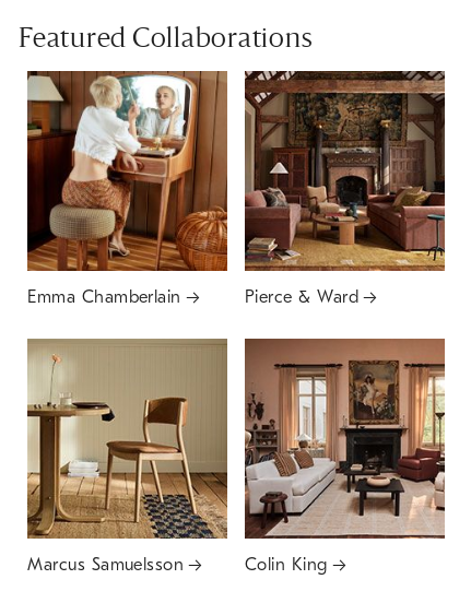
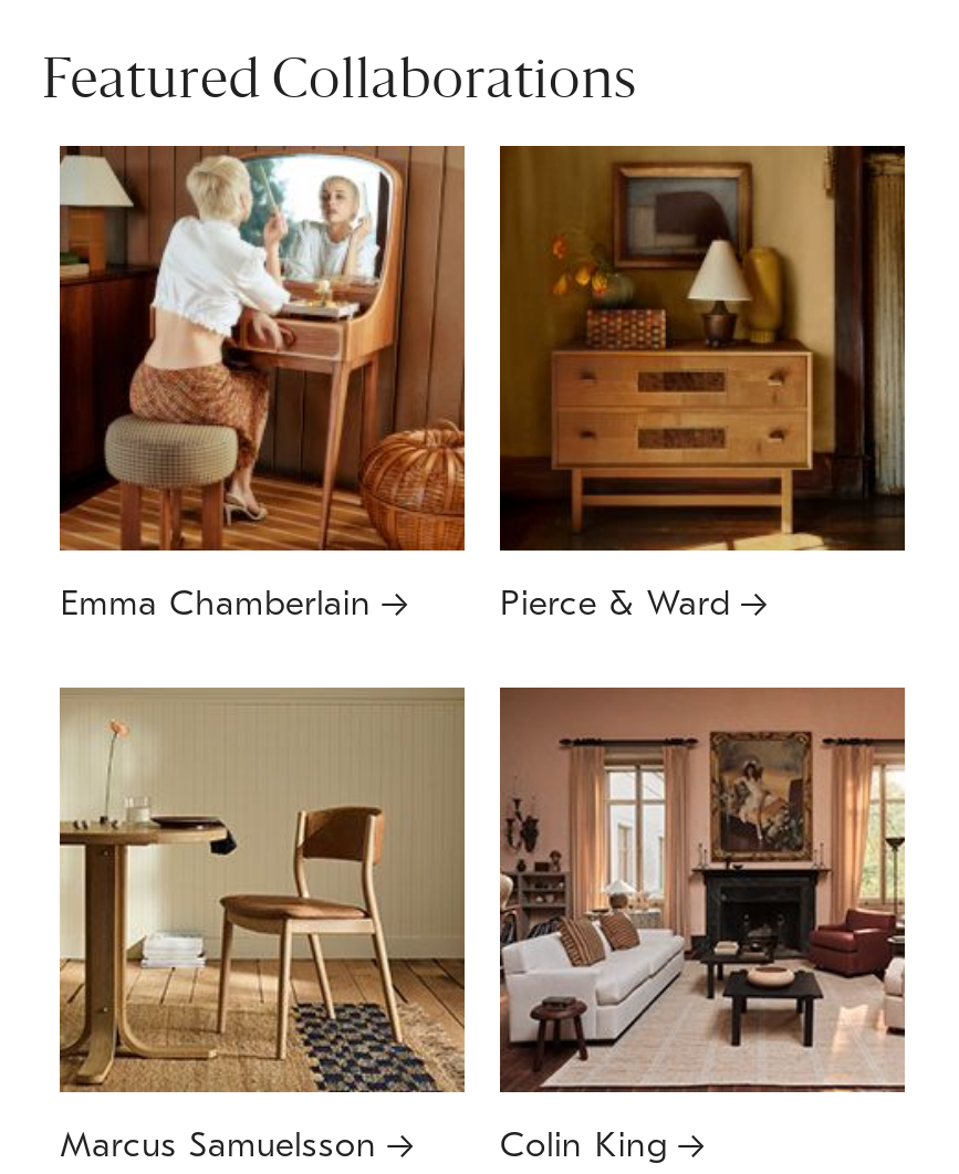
[244,70,446,272] [image] -> [500,144,907,553] [image]

